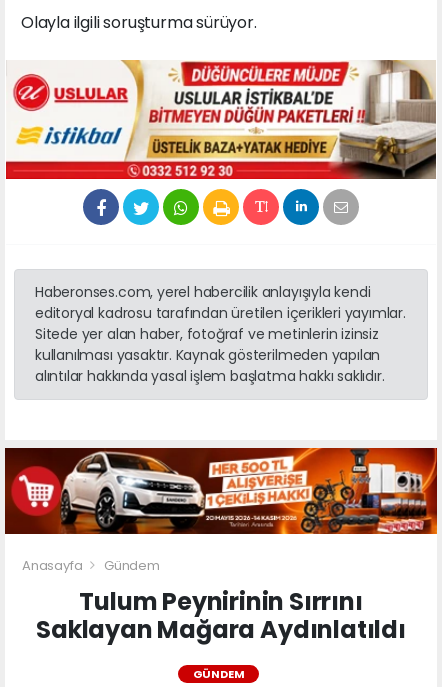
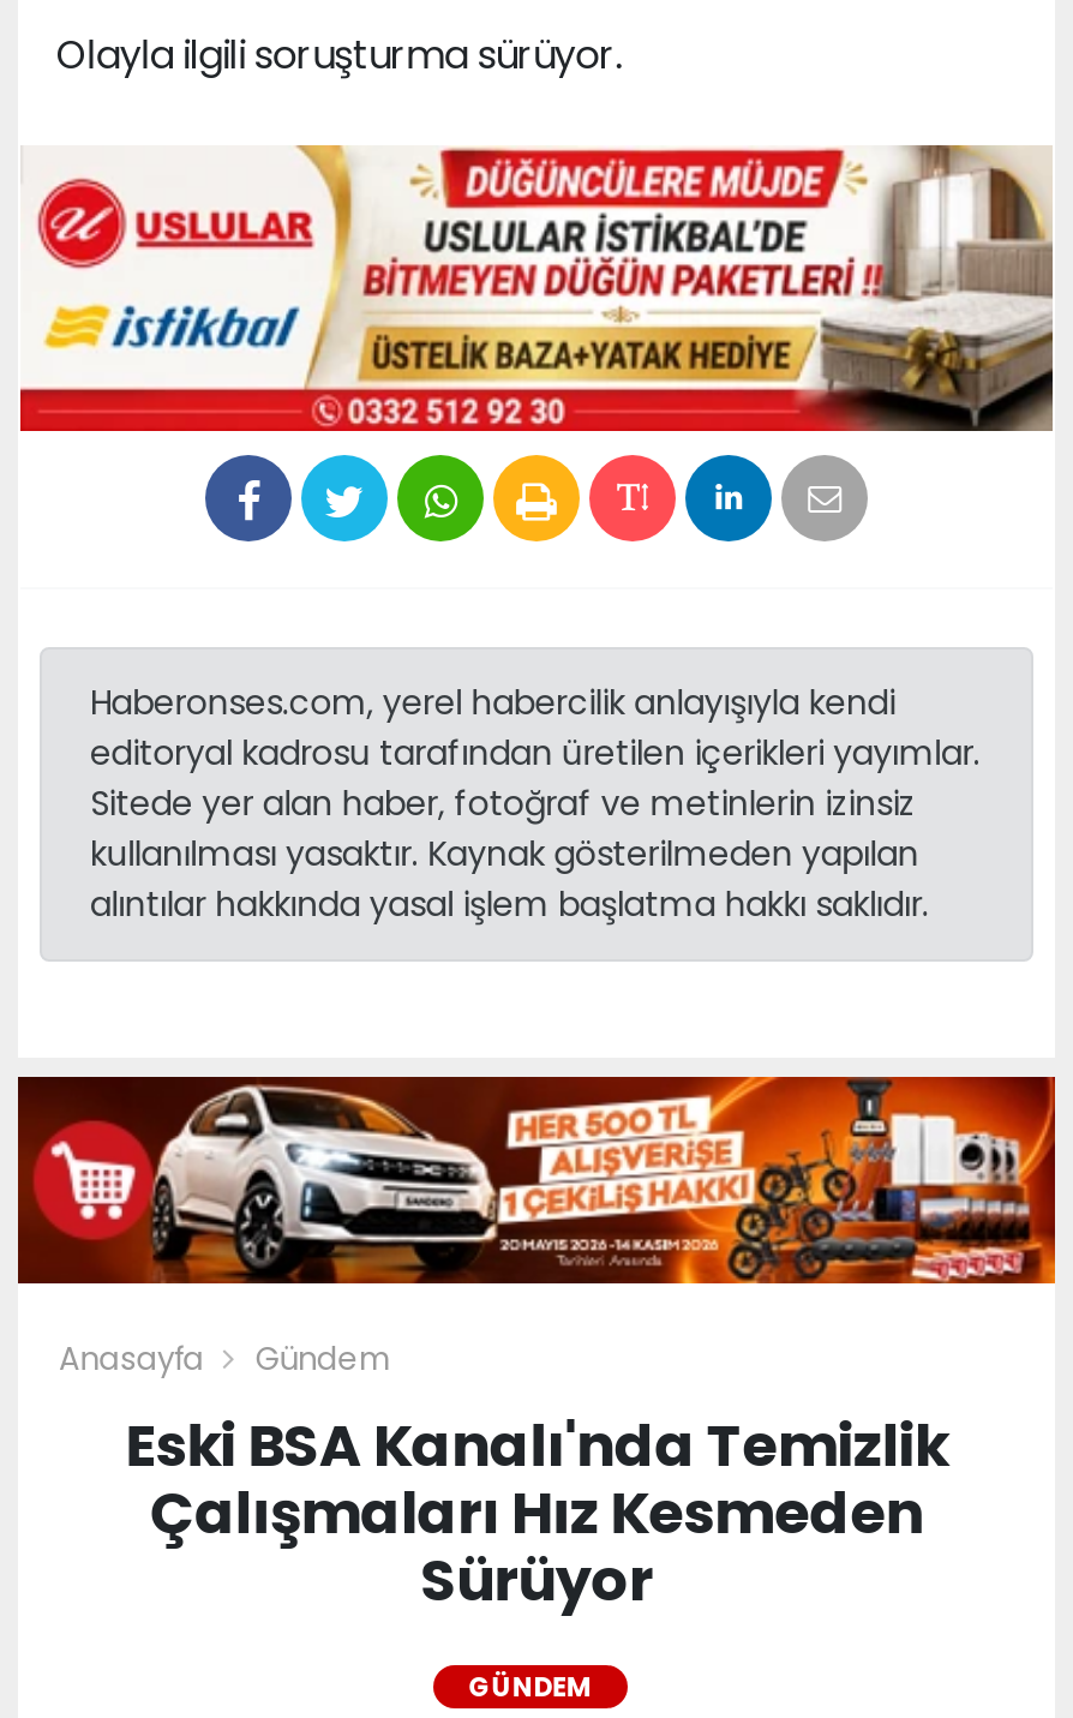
[36,585,406,646] Tulum Peynirinin Sırrını | Saklayan Mağara Aydınlatıldı -> [125,1405,948,1619] Eski BSA Kanalı'nda Temizlik | Çalışmaları Hız Kesmeden | Sürüyor

